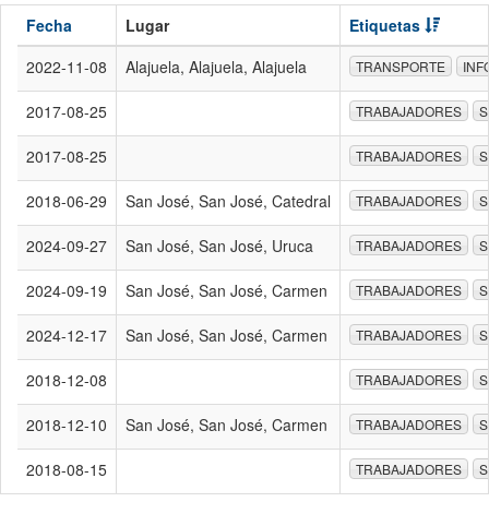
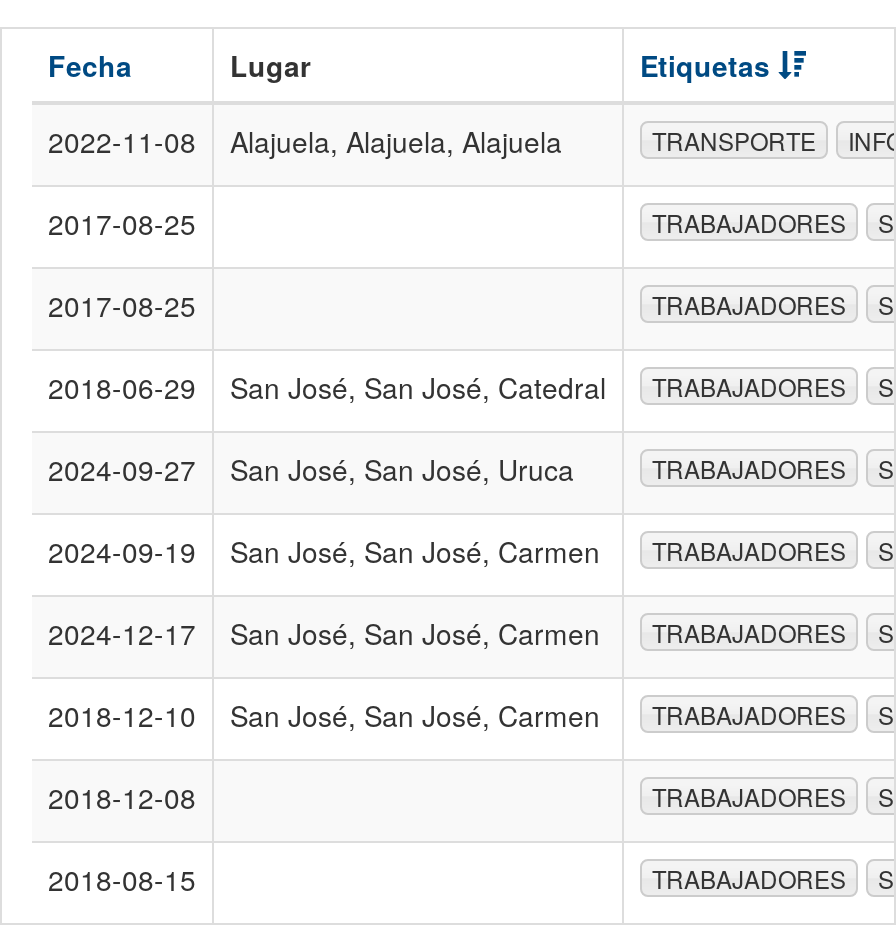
[26,369,107,391] 2018-12-08 -> [48,695,600,735] 2018-12-10 | San José, San José, Carmen
[26,414,327,435] 2018-12-10 | San José, San José, Carmen -> [48,777,196,817] 2018-12-08

